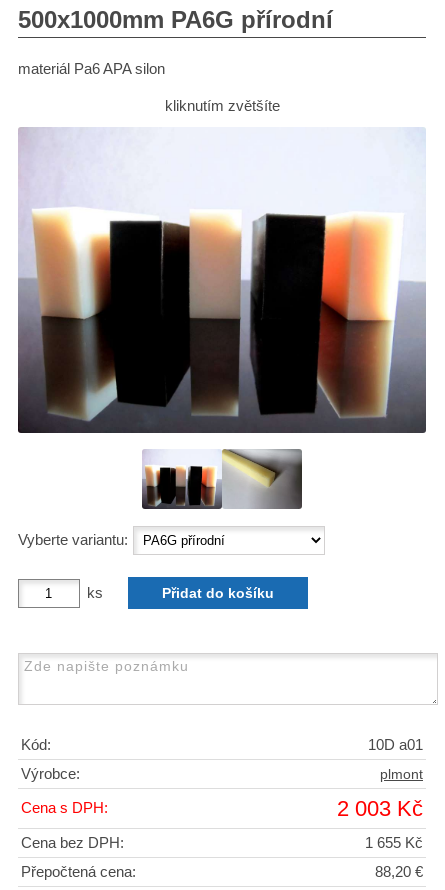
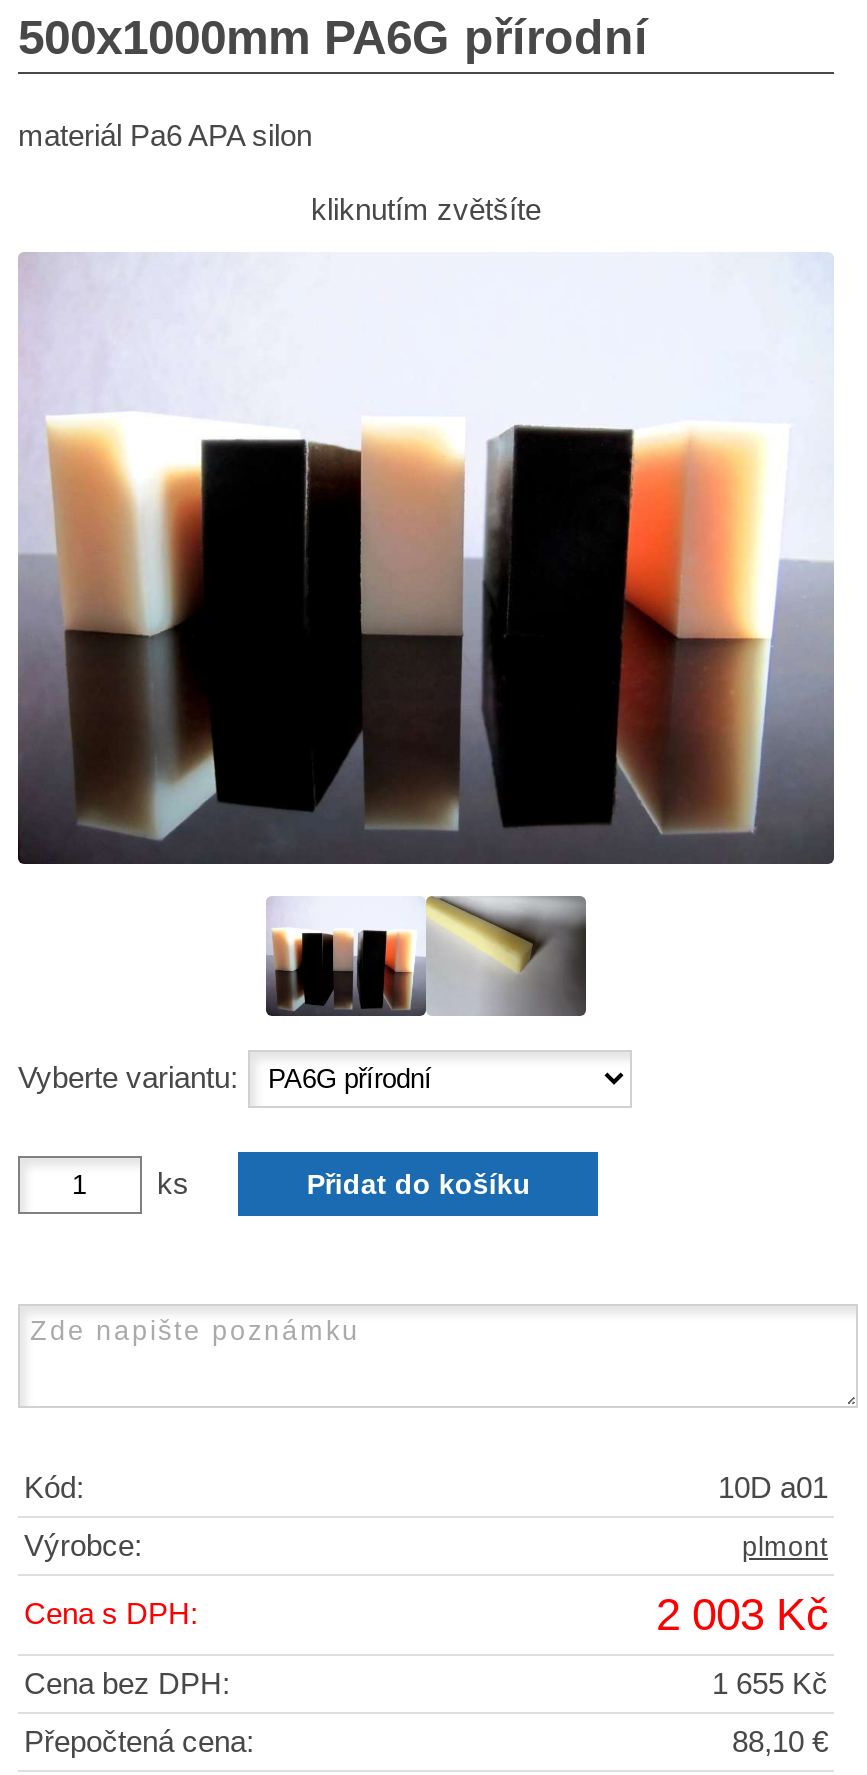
[375,864,423,880] 88,20 € -> [732,1726,828,1758] 88,10 €

